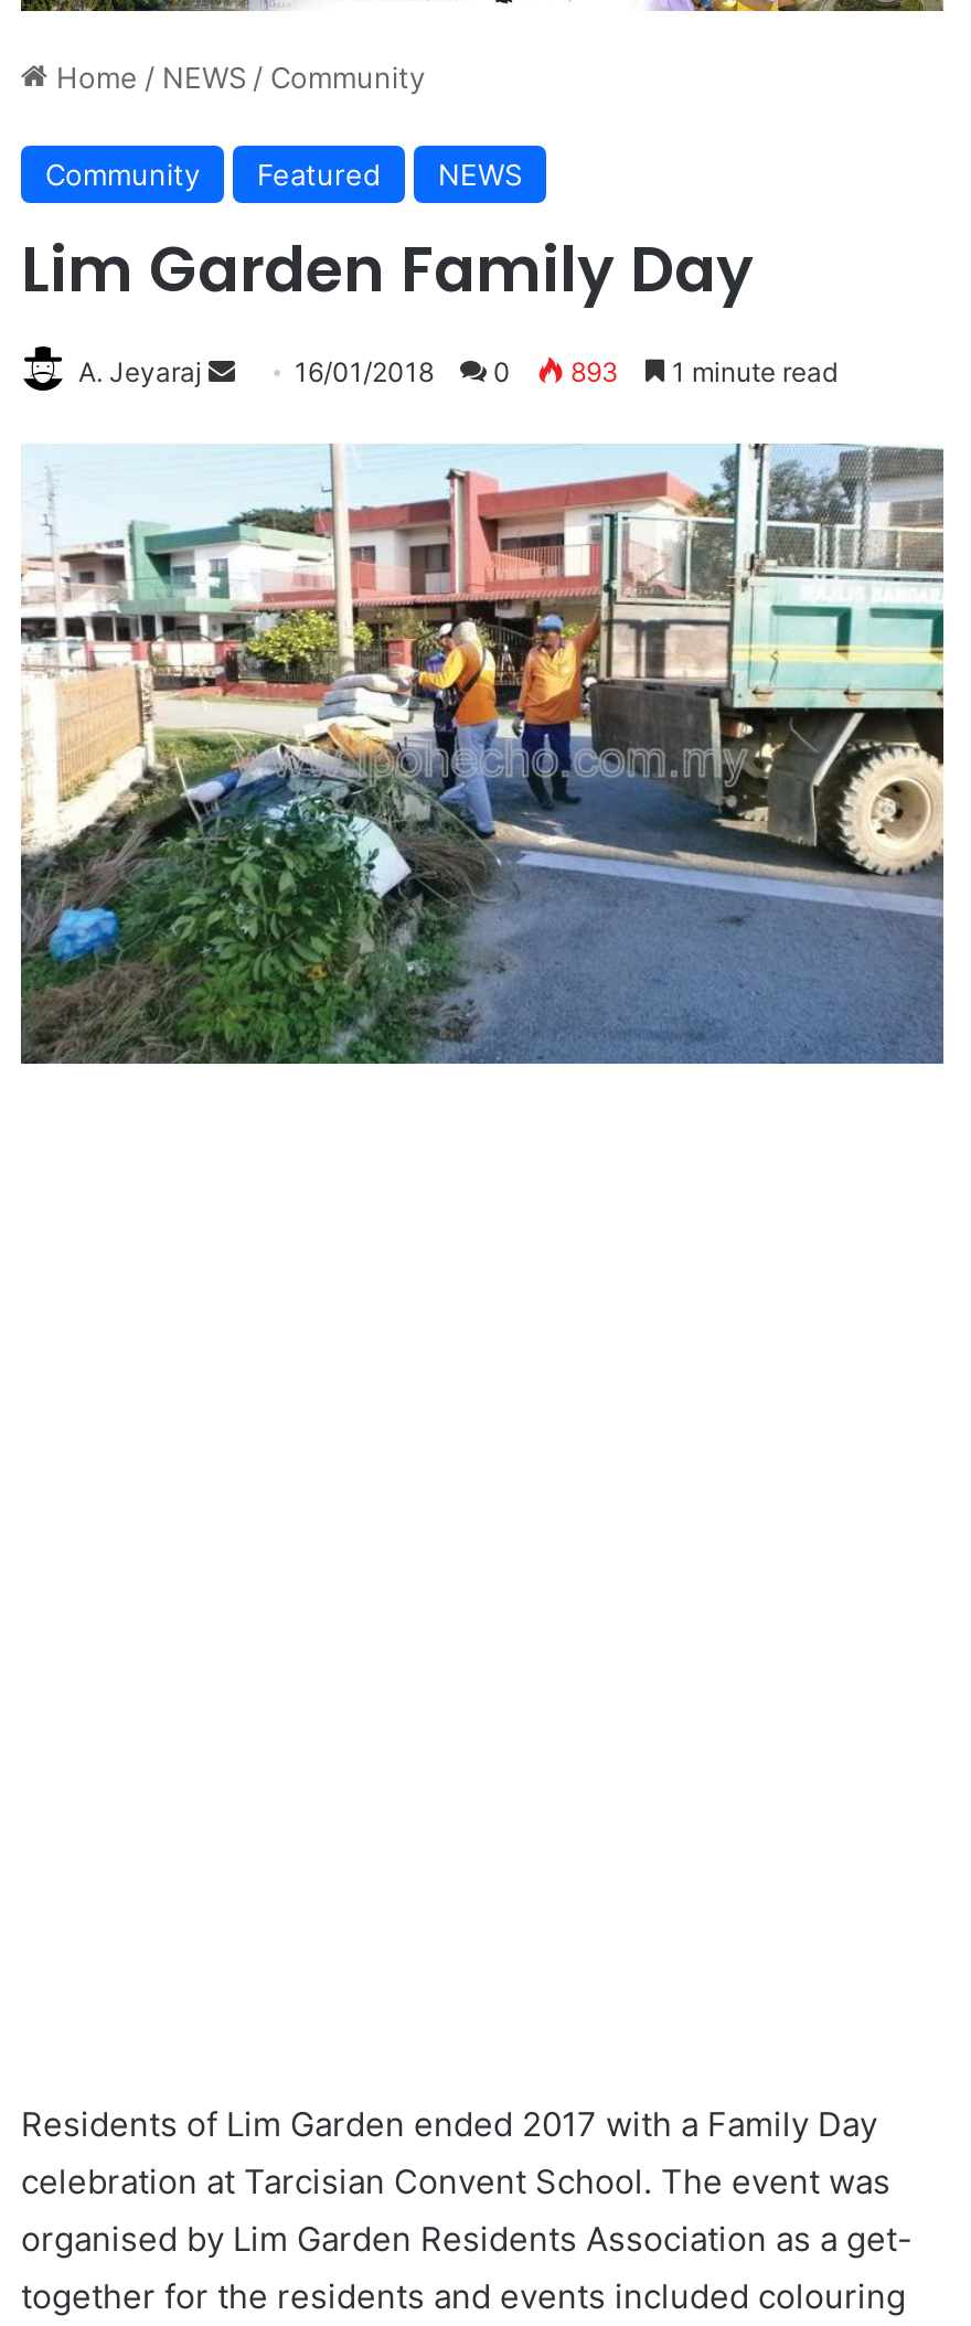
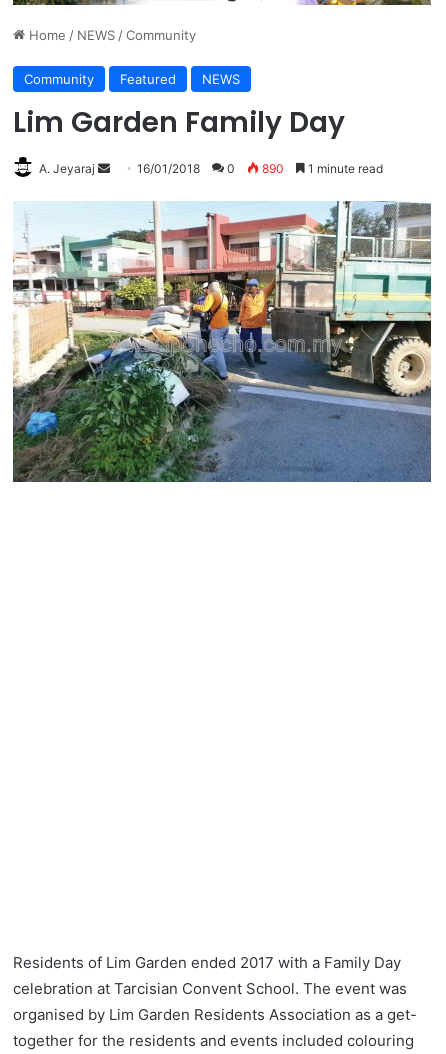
[564,355,619,388] 893 -> [259,161,284,176] 890

